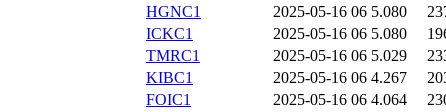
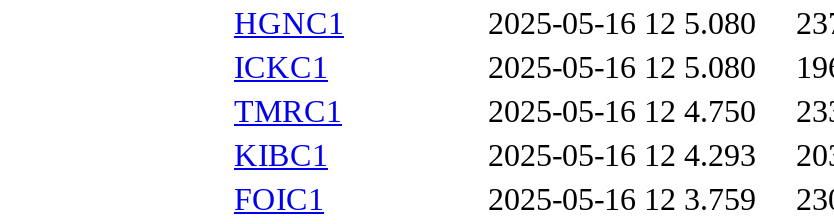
[273,3,407,20] 2025-05-16 06 5.080 -> [488,7,756,41] 2025-05-16 12 5.080
[273,25,407,42] 2025-05-16 06 5.080 -> [488,51,756,85] 2025-05-16 12 5.080
[273,47,407,64] 2025-05-16 06 5.029 -> [488,95,756,129] 2025-05-16 12 4.750
[273,69,407,86] 2025-05-16 06 4.267 -> [488,139,756,173] 2025-05-16 12 4.293
[273,91,407,108] 2025-05-16 06 4.064 -> [488,183,756,217] 2025-05-16 12 3.759

